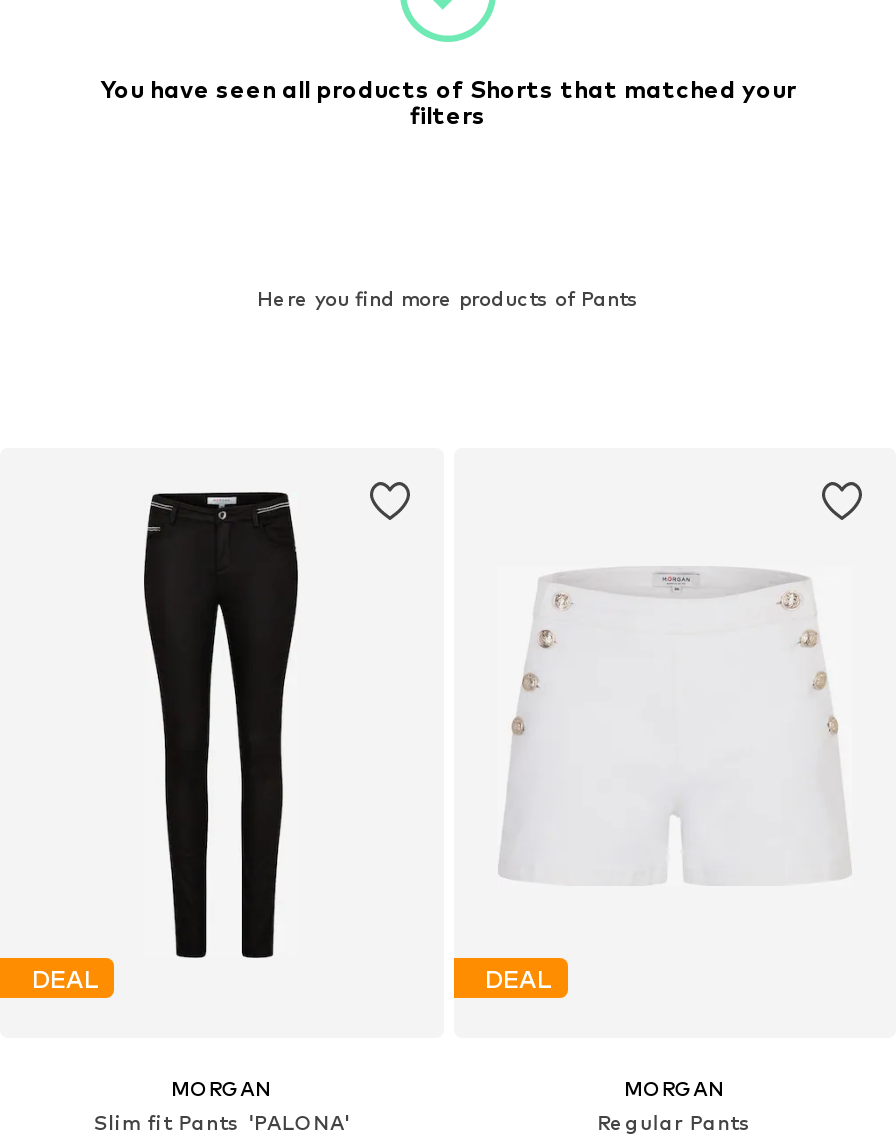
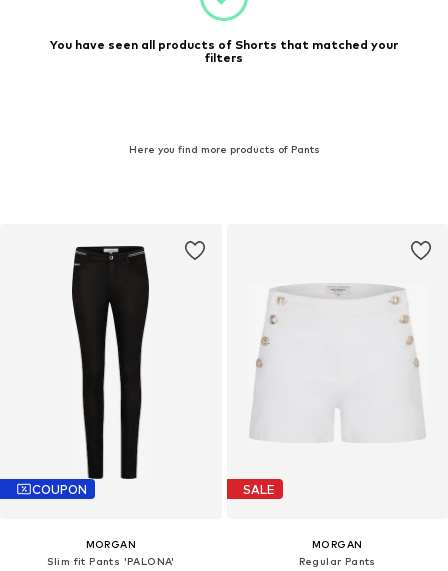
[32,963,98,993] DEAL -> [32,482,87,497] COUPON
[485,963,551,993] DEAL -> [242,482,274,497] SALE

